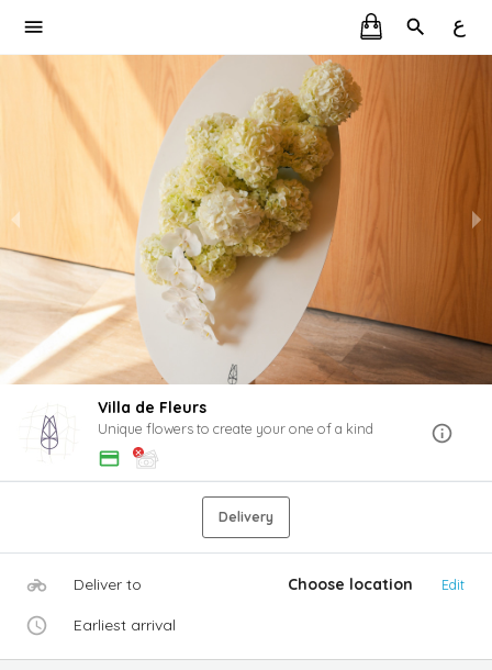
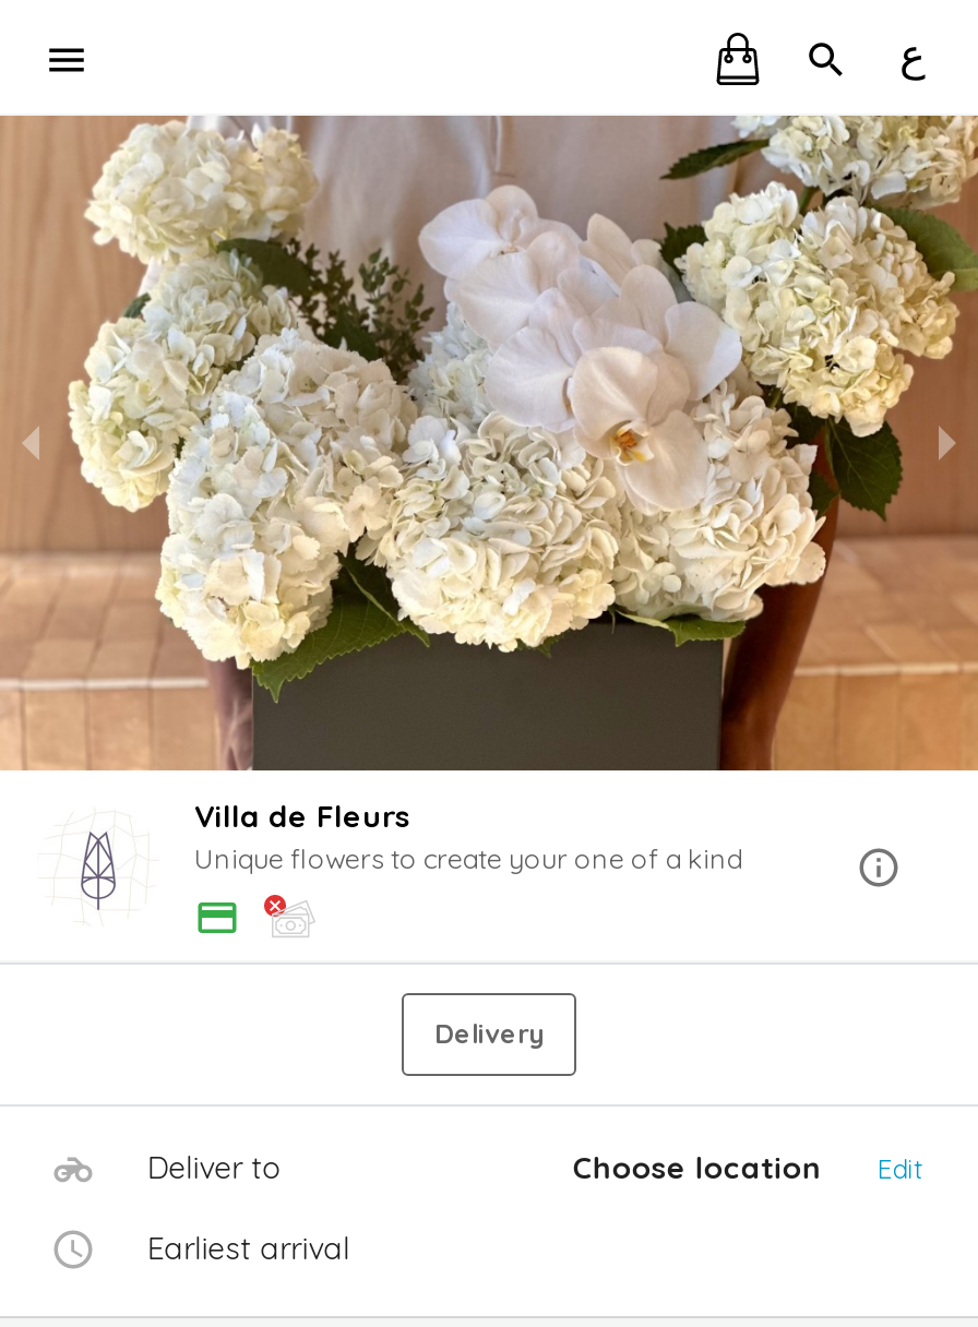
[3,54,489,386] [image] -> [7,113,971,773] [image]

